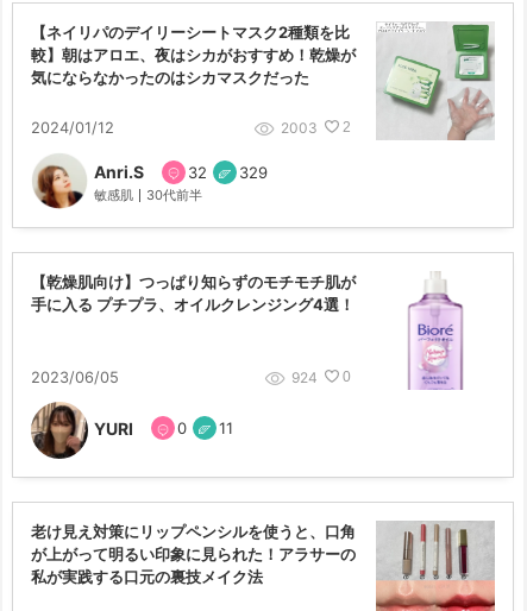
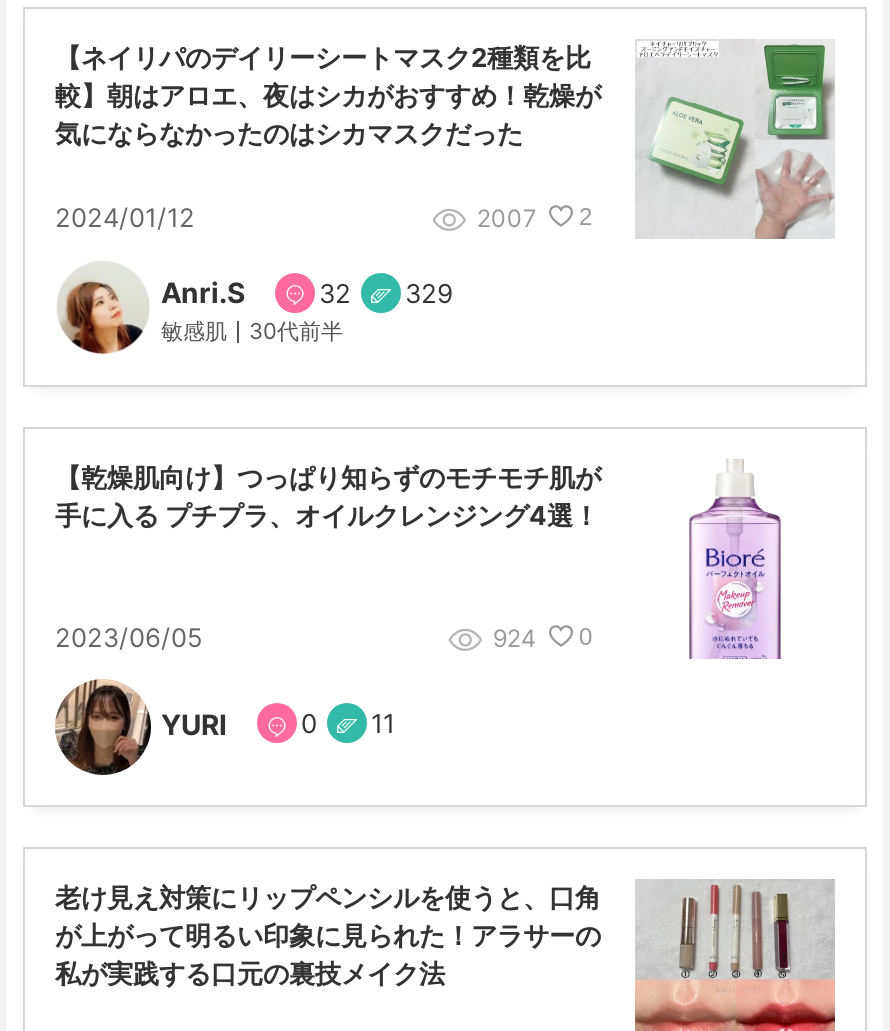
[281,119,351,136] 2003 2 -> [477,203,593,233] 2007 2

